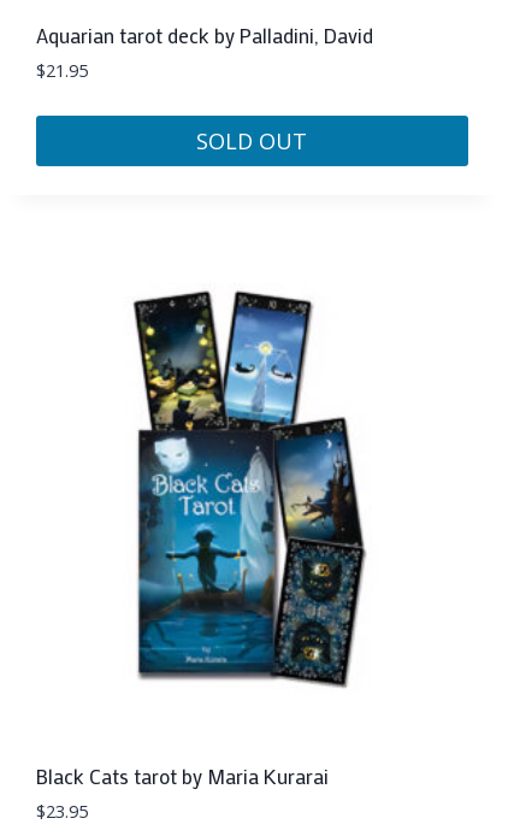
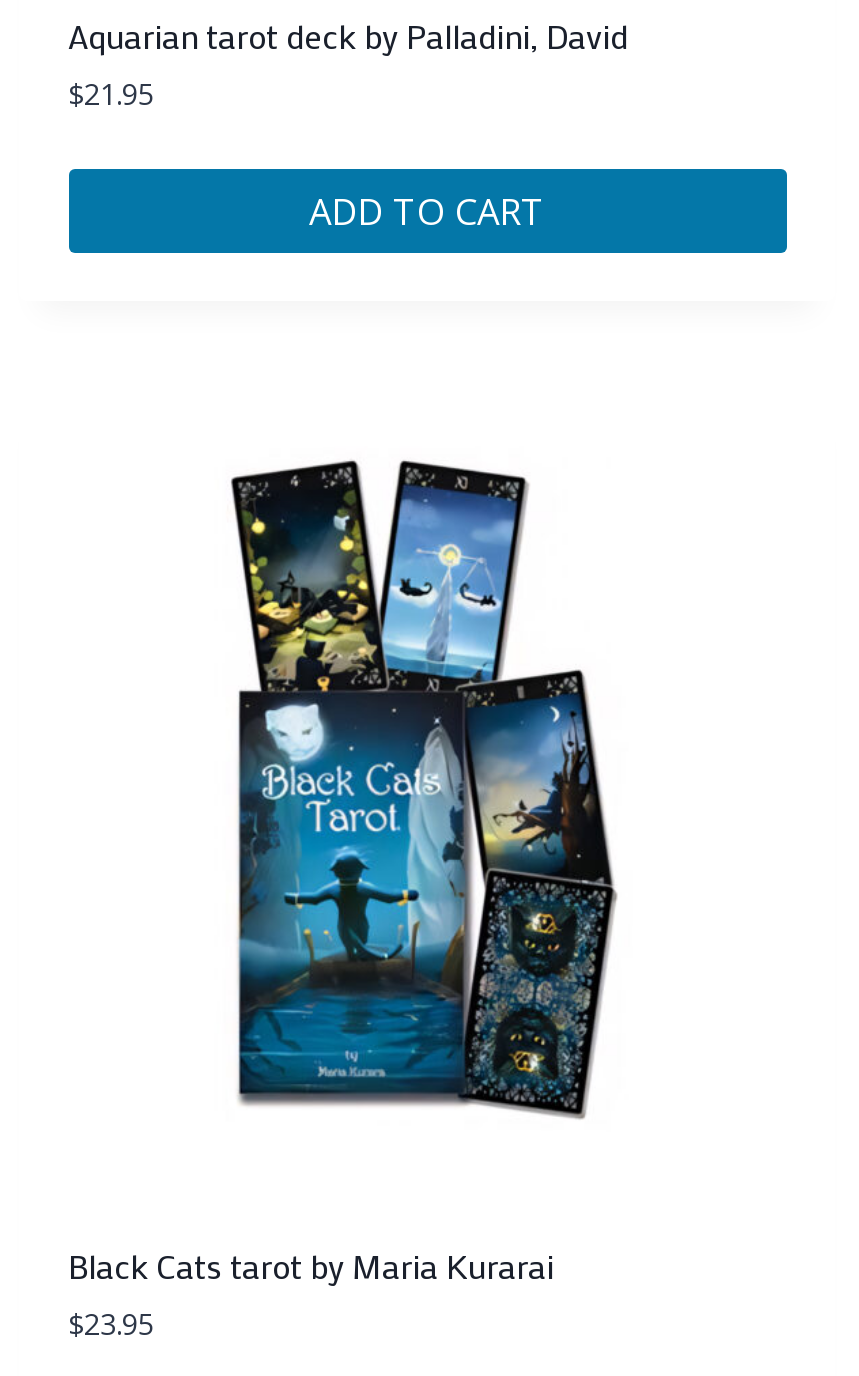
[196,127,307,156] SOLD OUT -> [309,188,545,236] ADD TO CART

